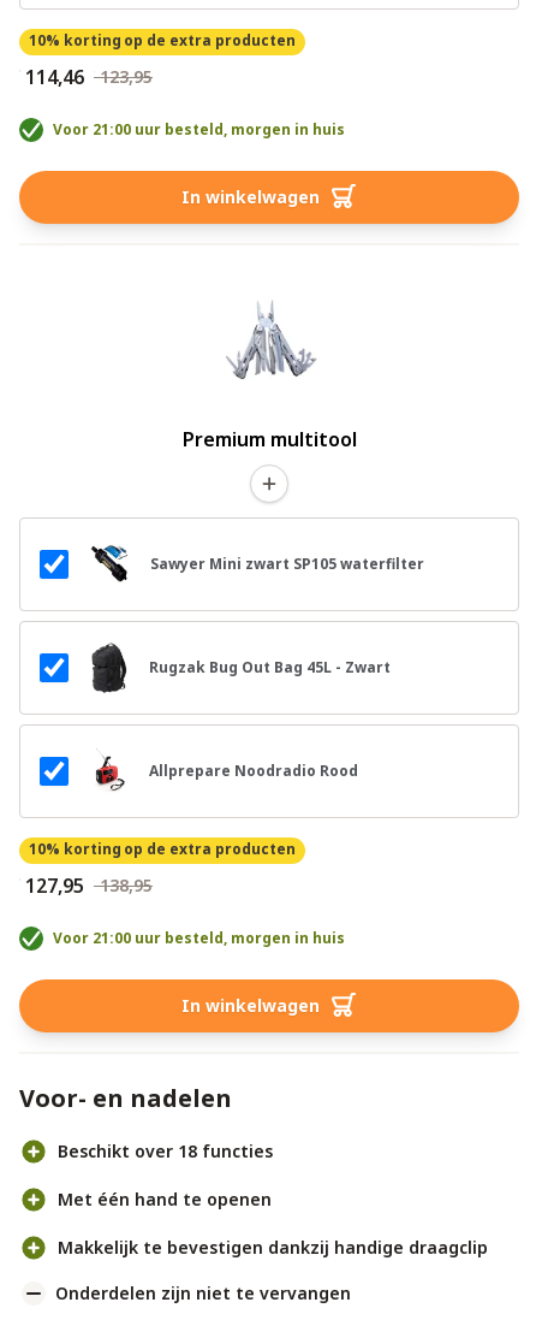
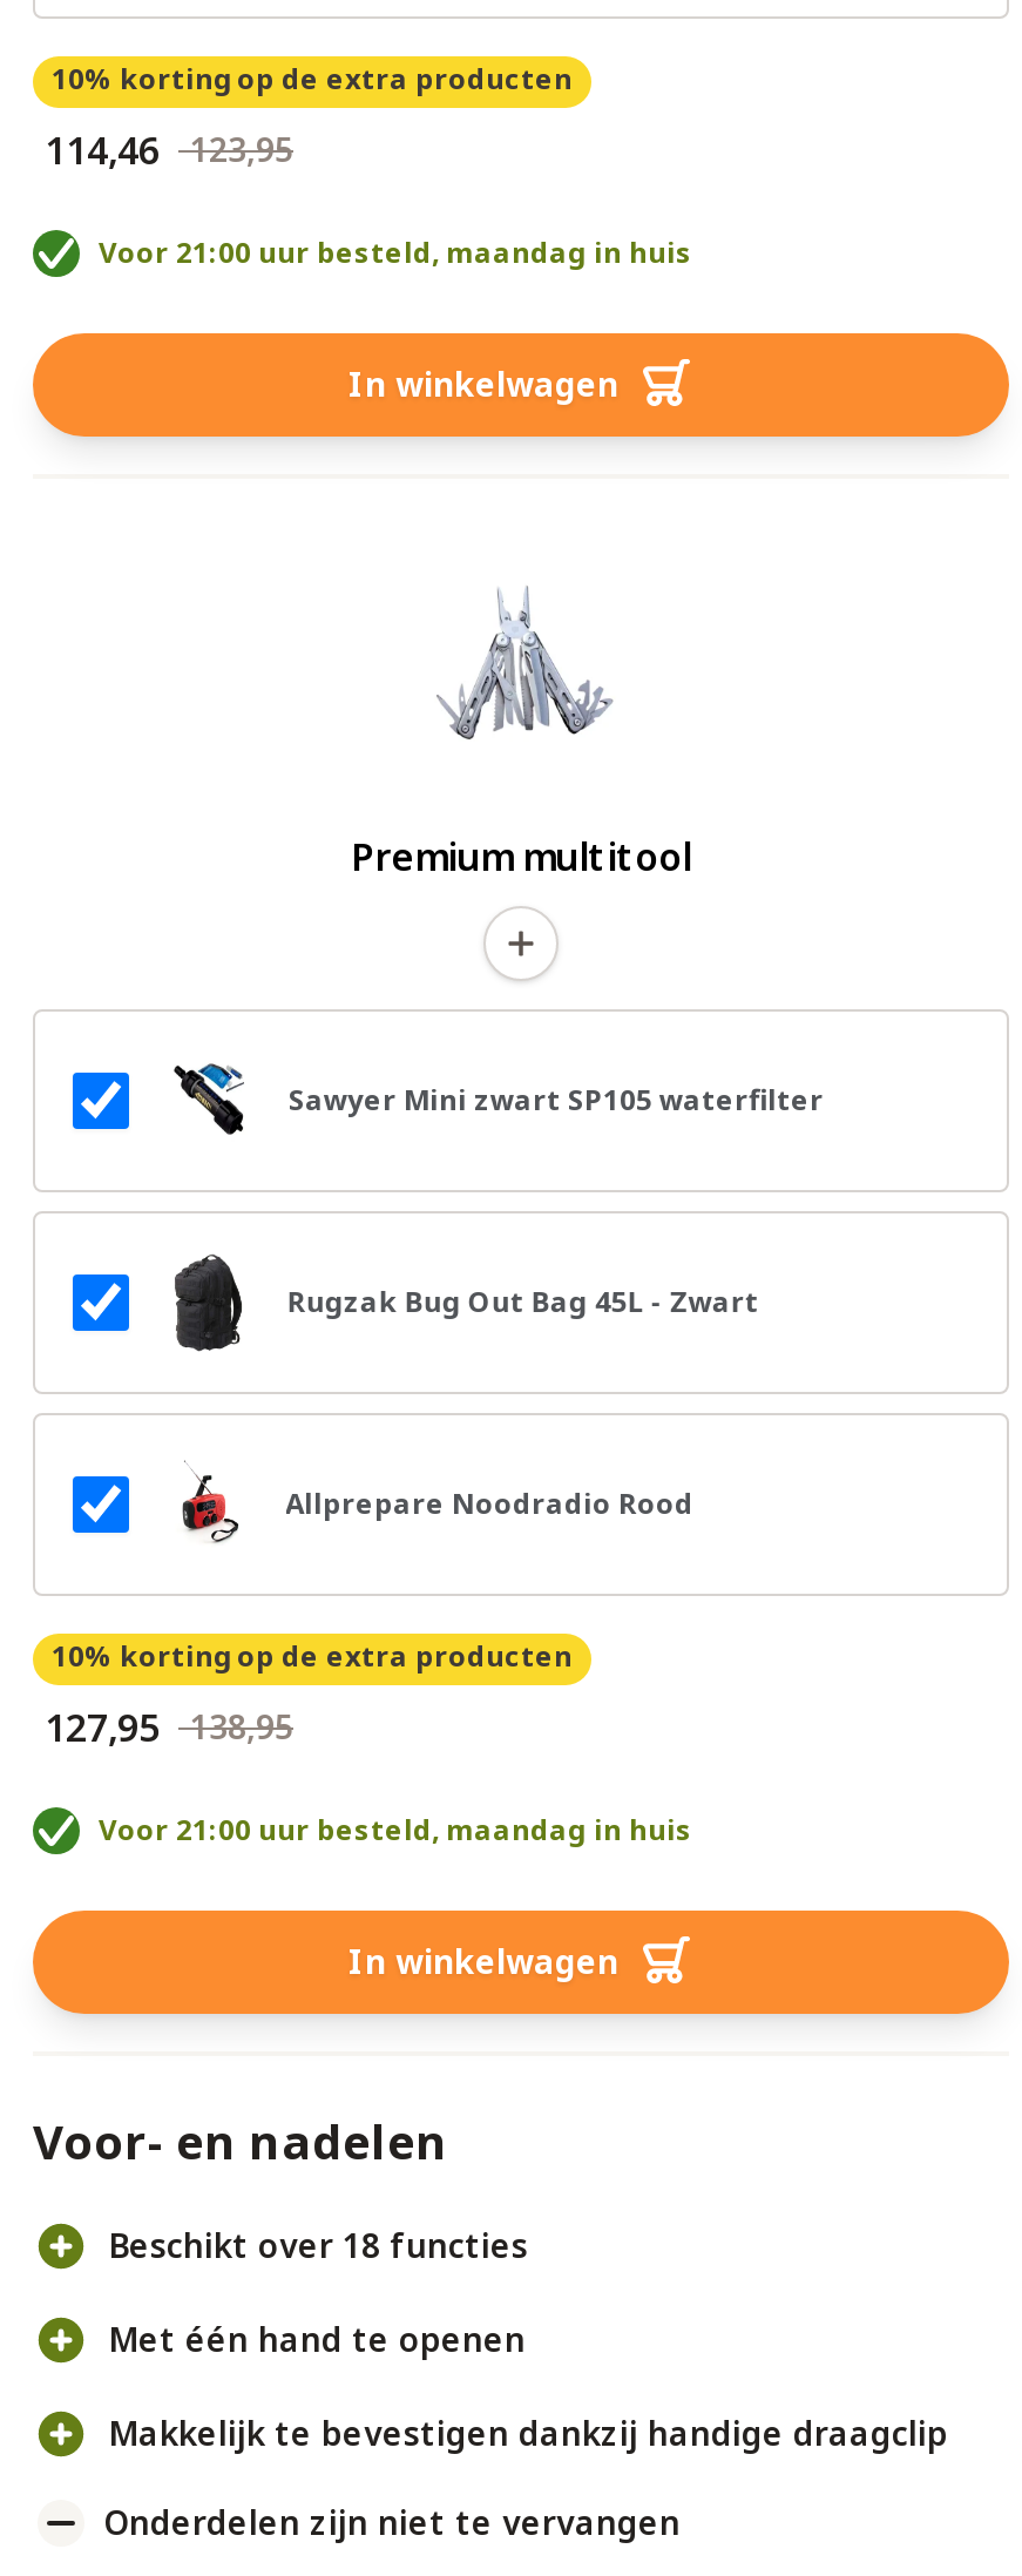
[53,120,345,140] Voor 21:00 uur besteld, morgen in huis -> [99,233,692,273] Voor 21:00 uur besteld, maandag in huis
[53,928,345,949] Voor 21:00 uur besteld, morgen in huis -> [99,1811,692,1850] Voor 21:00 uur besteld, maandag in huis

